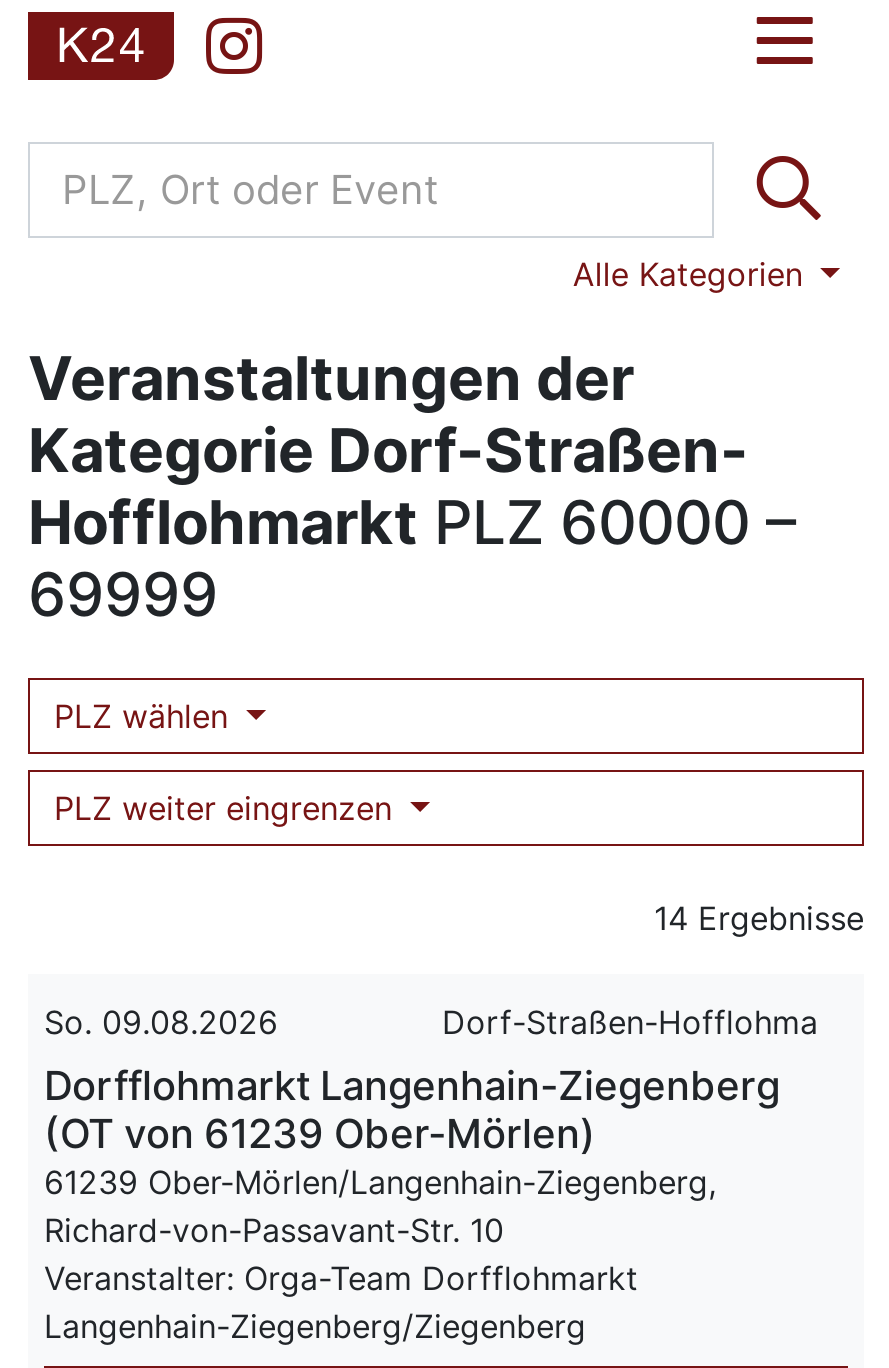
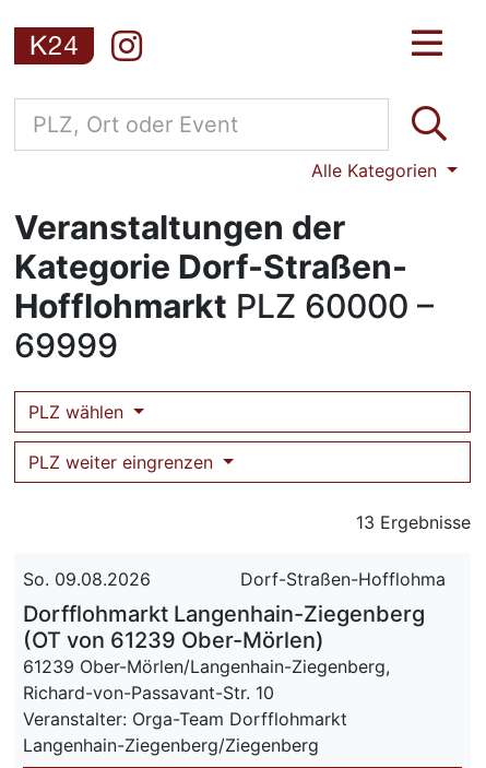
[654,898,864,938] 14 Ergebnisse -> [356,511,471,533] 13 Ergebnisse

